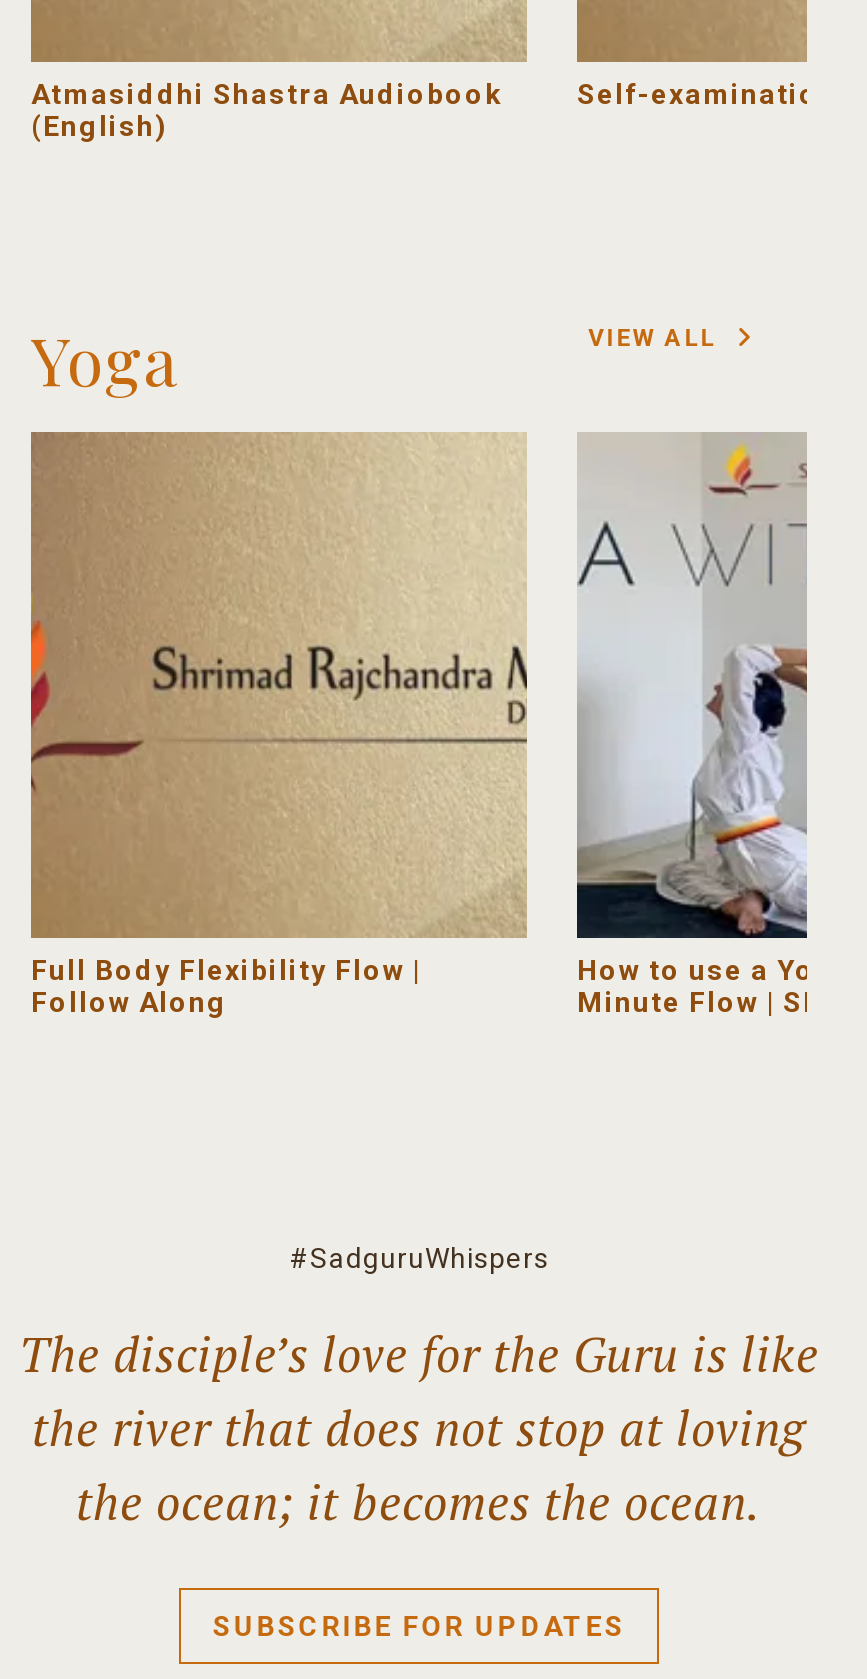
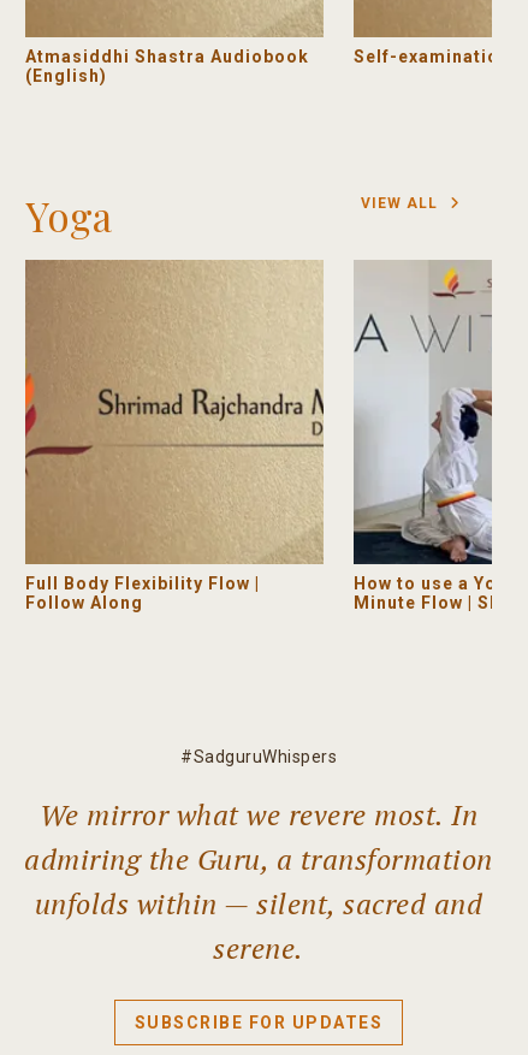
[19,1322,819,1534] The disciple’s love for the Guru is like | the river that does not stop at loving | the ocean; it becomes the ocean. -> [24,795,493,967] We mirror what we revere most. In | admiring the Guru, a transformation | unfolds within — silent, sacred and | serene.

